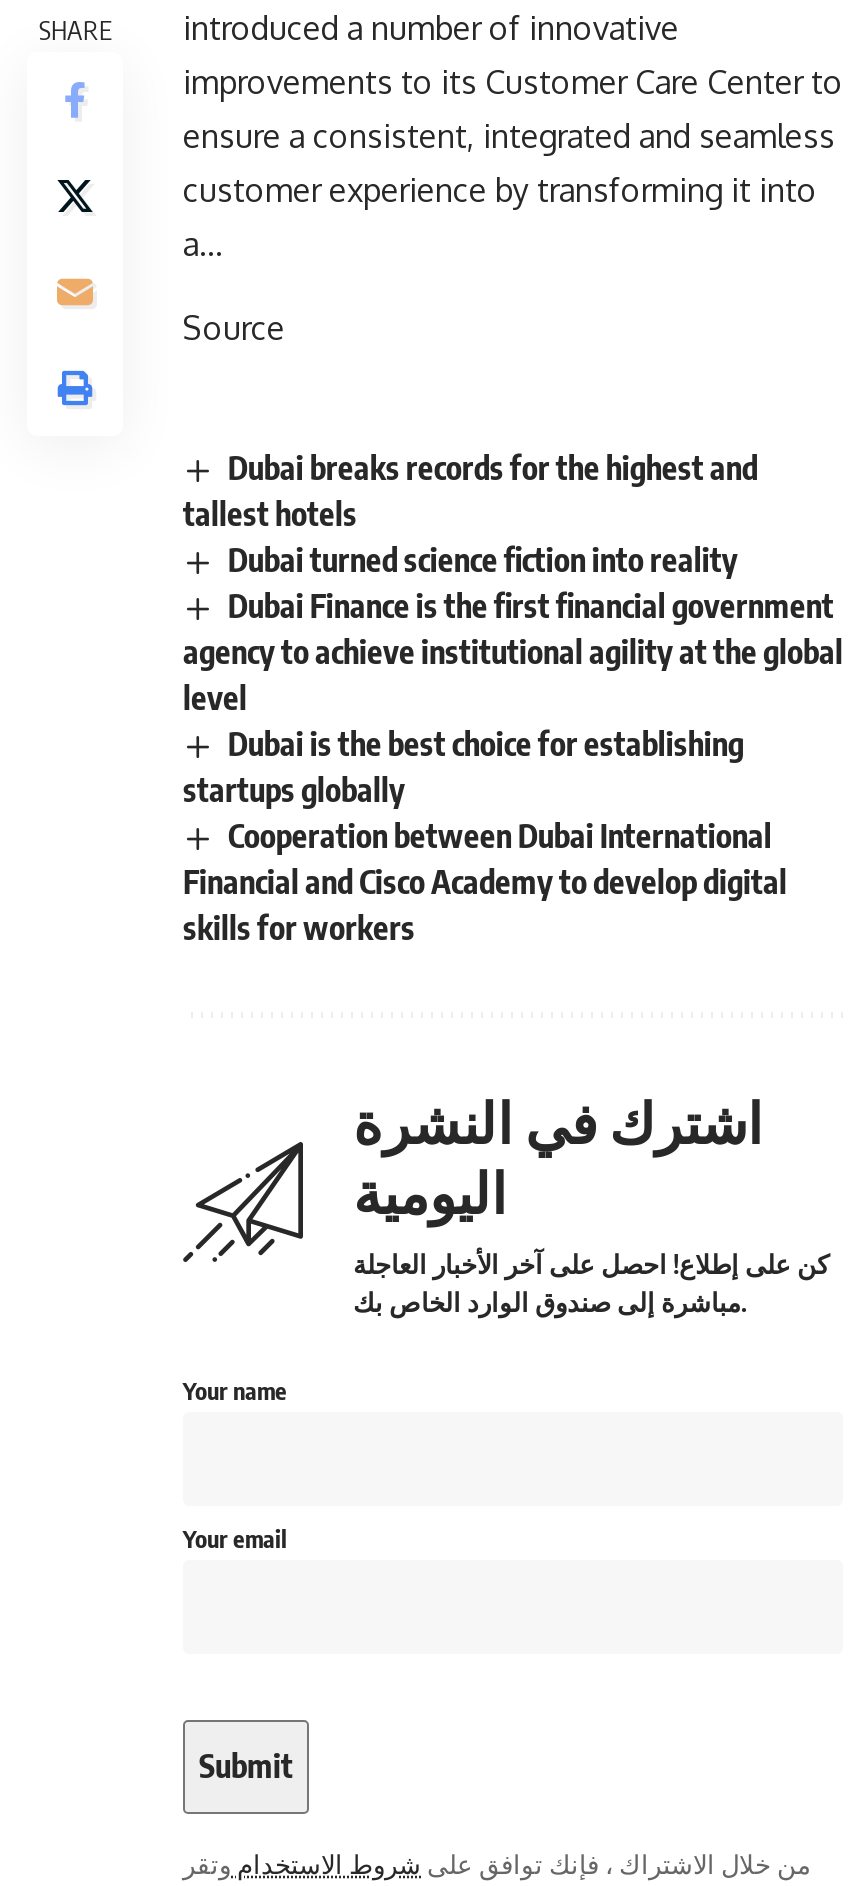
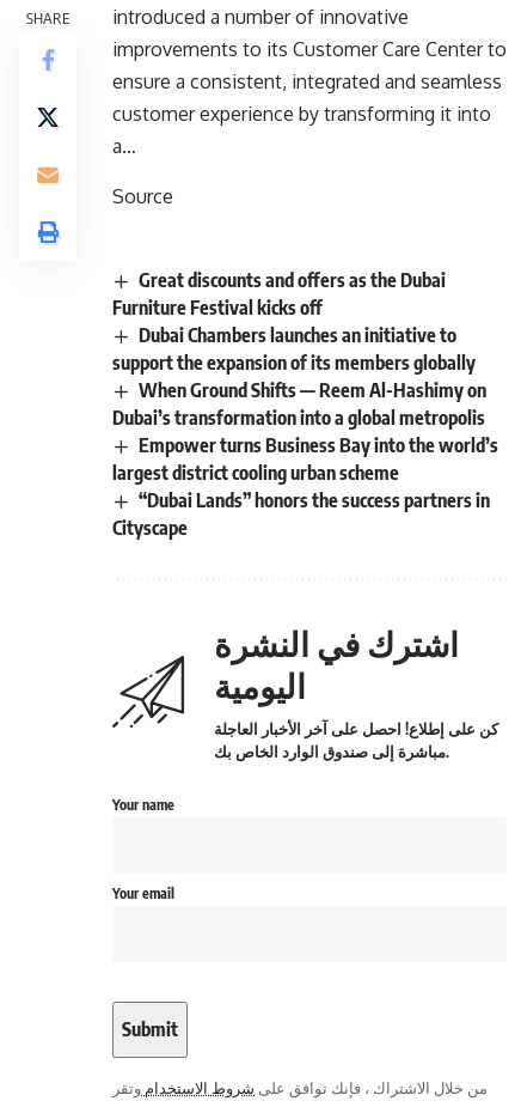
[183,448,843,949] Dubai breaks records for the highest and | tallest hotels | Dubai turned science fiction into reality | Dubai Finance is the first financial government | agency to achieve institutional agility at the global | level | Dubai is the best choice for establishing | startups globally | Cooperation between Dubai International | Financial and Cisco Academy to develop digital | skills for workers -> [112,268,499,540] Great discounts and offers as the Dubai | Furniture Festival kicks off | Dubai Chambers launches an initiative to | support the expansion of its members globally | When Ground Shifts — Reem Al-Hashimy on | Dubai’s transformation into a global metropolis | Empower turns Business Bay into the world’s | largest district cooling urban scheme | “Dubai Lands” honors the success partners in | Cityscape

